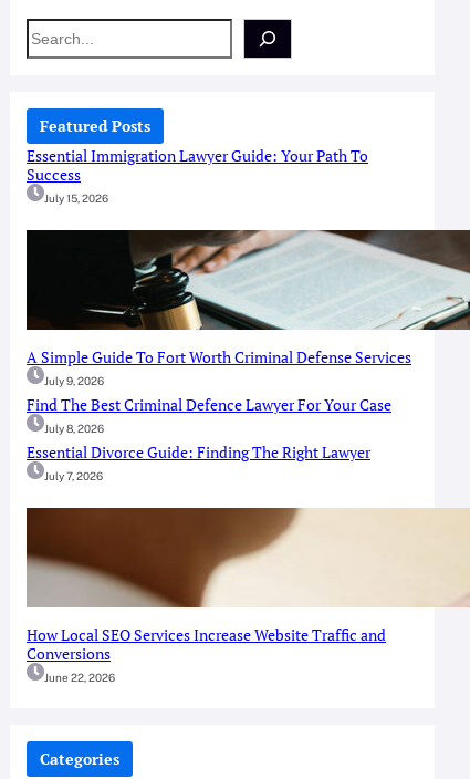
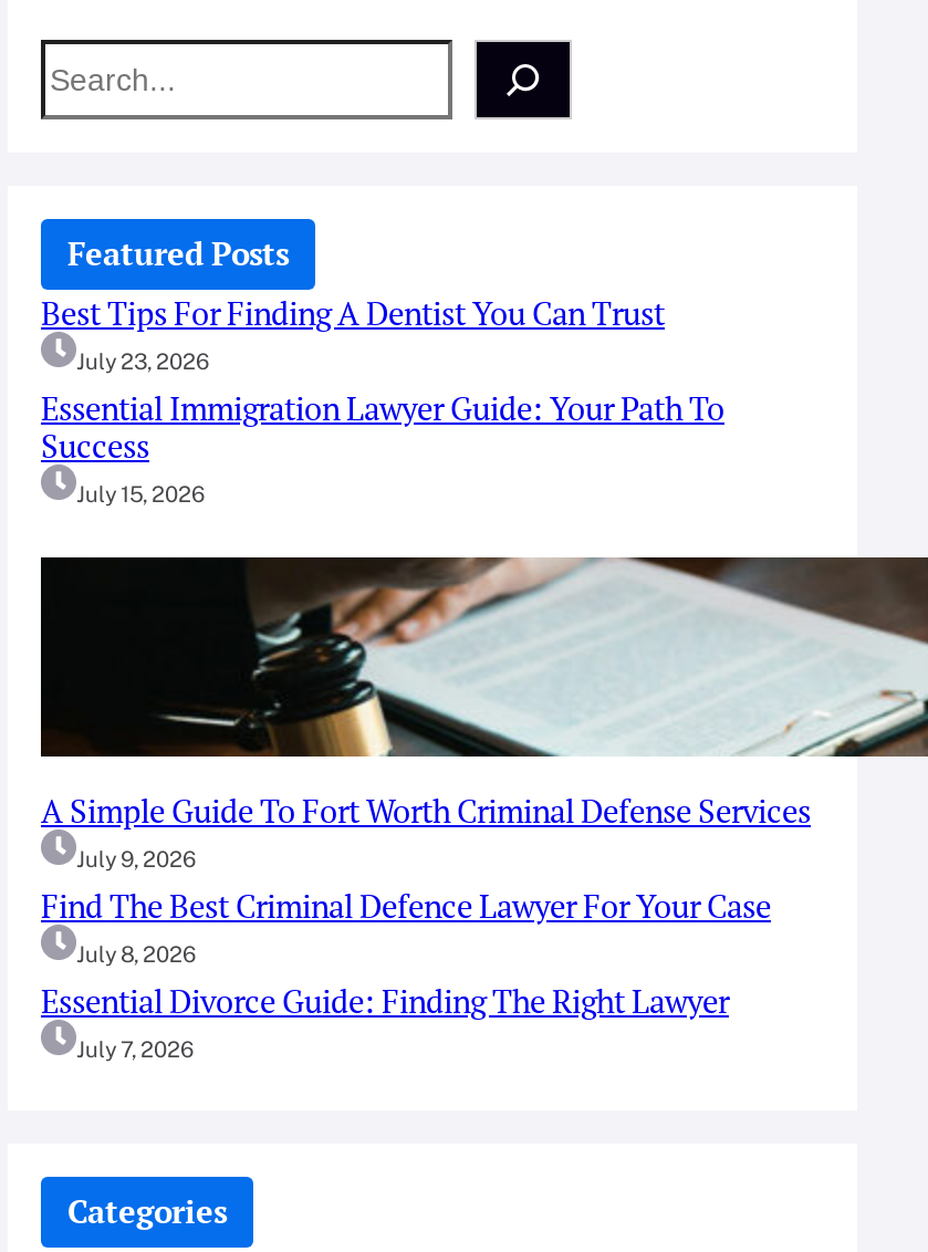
none -> [41,293,665,375] Best Tips For Finding A Dentist You Can Trust | July 23, 2026
moved [27,145,470,483] -> [41,388,928,1063]: [image] | Essential Immigration Lawyer Guide: Your Path To | Success | ... | Essential Divorce Guide: Finding The Right Lawyer | July 7, 2026
[25,507,467,684] [image] | How Local SEO Services Increase Website Traffic and | Conversions | June 22, 2026 -> none

